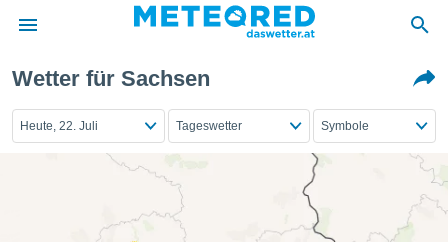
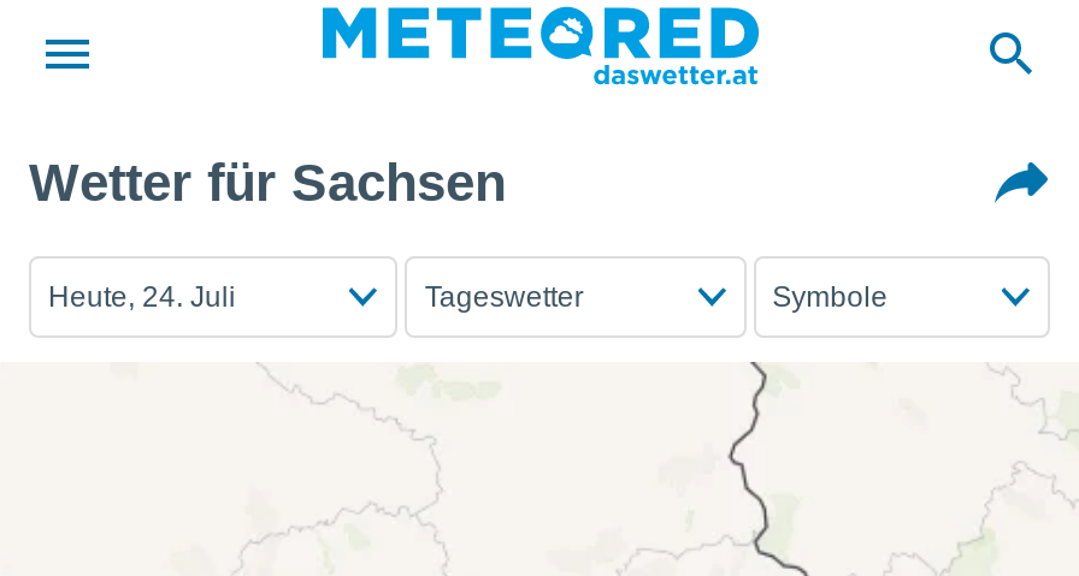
[20,119,98,133] Heute, 22. Juli -> [48,280,236,314] Heute, 24. Juli

